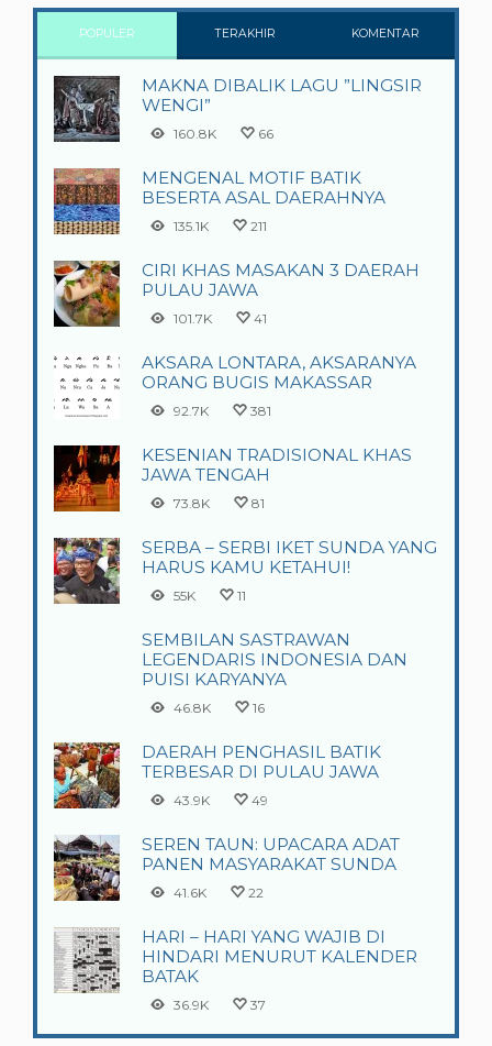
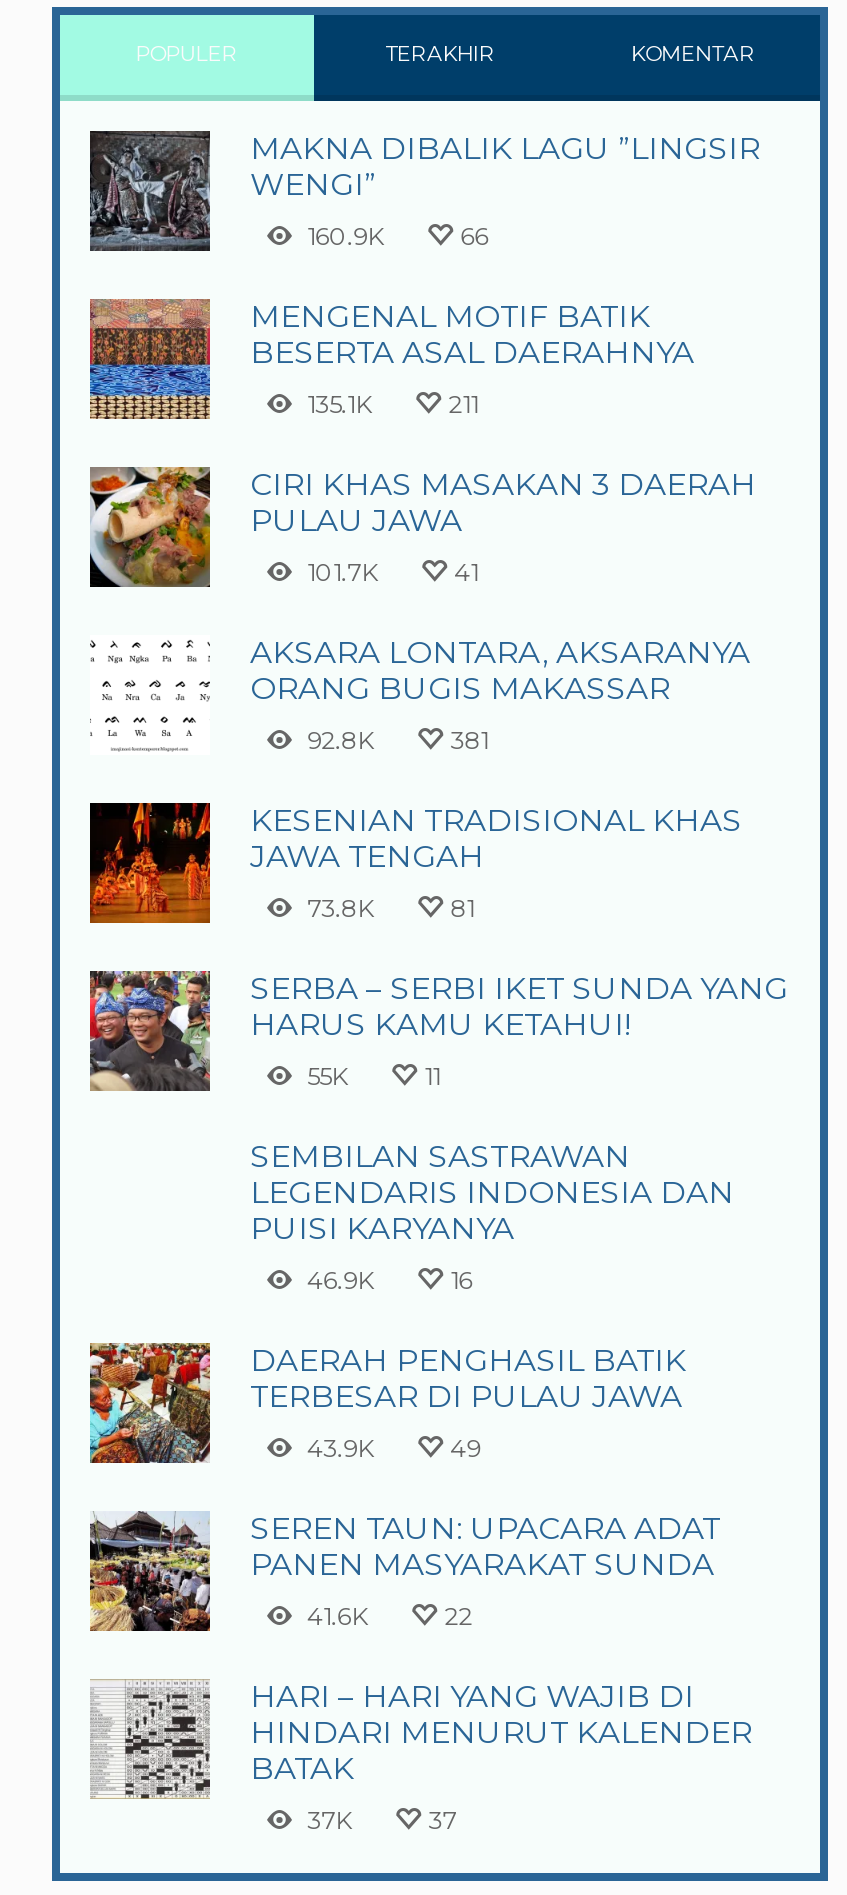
[173,125,216,142] 160.8K -> [307,220,383,250] 160.9K
[173,403,208,419] 92.7K -> [307,724,373,754] 92.8K
[173,700,210,716] 46.8K -> [307,1264,373,1294] 46.9K
[173,997,208,1013] 36.9K -> [307,1804,351,1834] 37K

